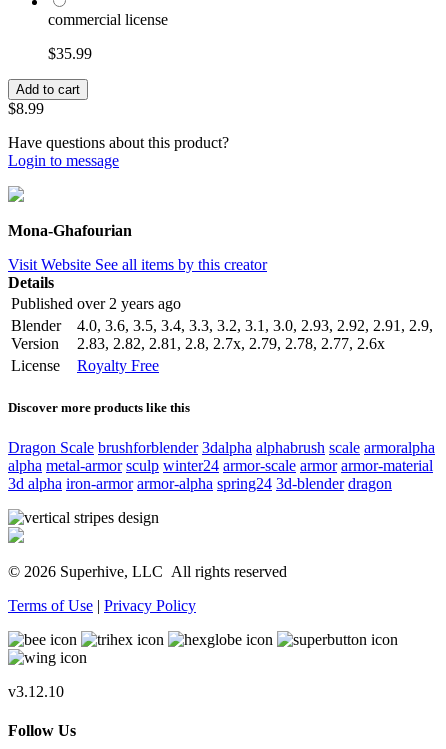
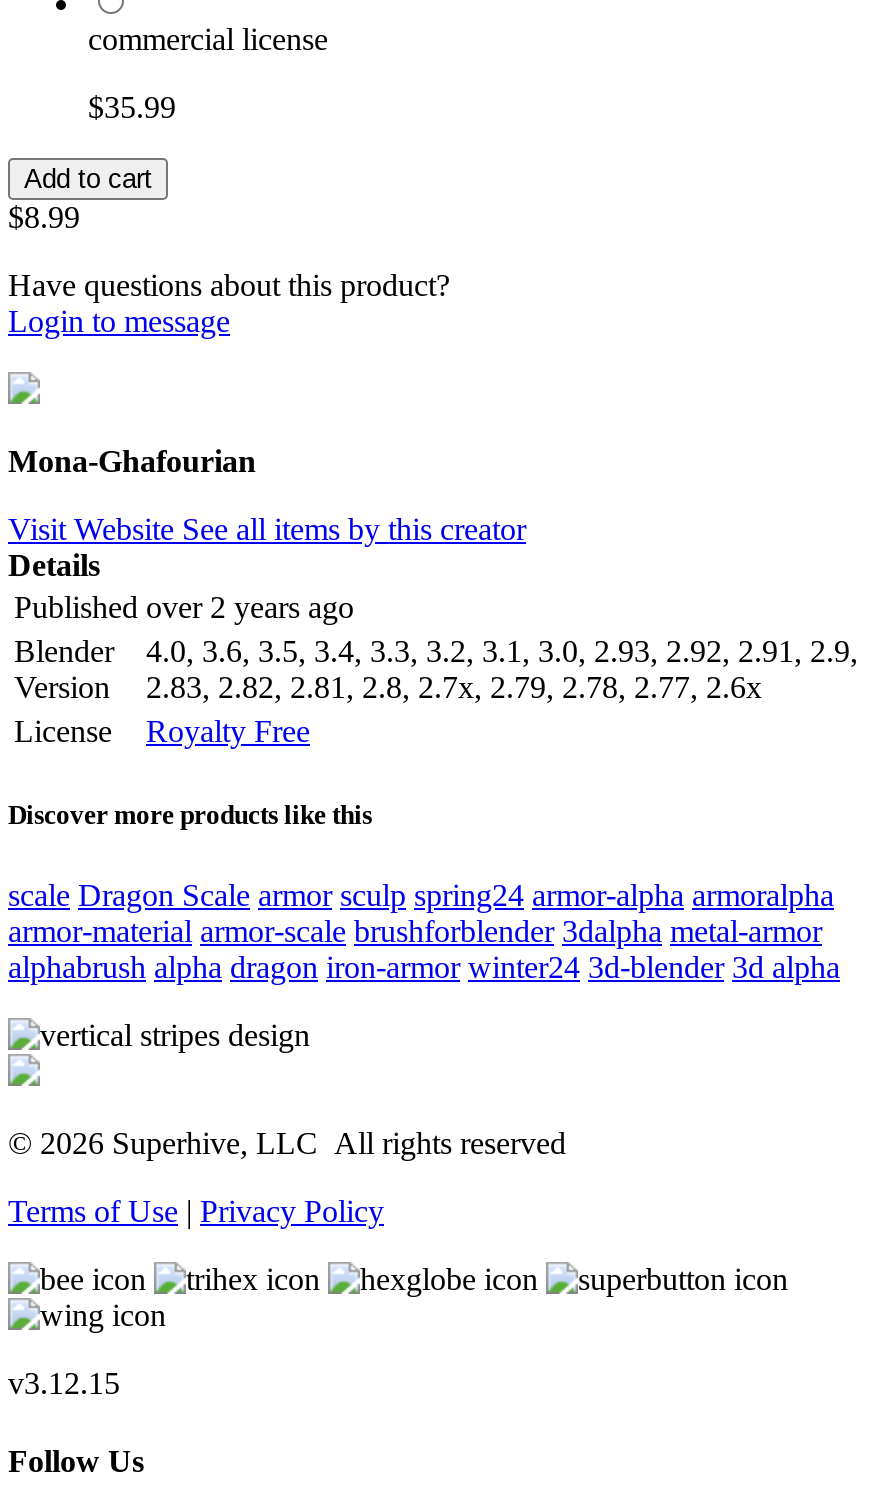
[8,439,435,492] Dragon Scale brushforblender 3dalpha alphabrush scale armoralpha | alpha metal-armor sculp winter24 armor-scale armor armor-material | 3d alpha iron-armor armor-alpha spring24 3d-blender dragon -> [8,877,840,983] scale Dragon Scale armor sculp spring24 armor-alpha armoralpha | armor-material armor-scale brushforblender 3dalpha metal-armor | alphabrush alpha dragon iron-armor winter24 3d-blender 3d alpha
[8,683,64,700] v3.12.10 -> [8,1365,120,1399] v3.12.15

